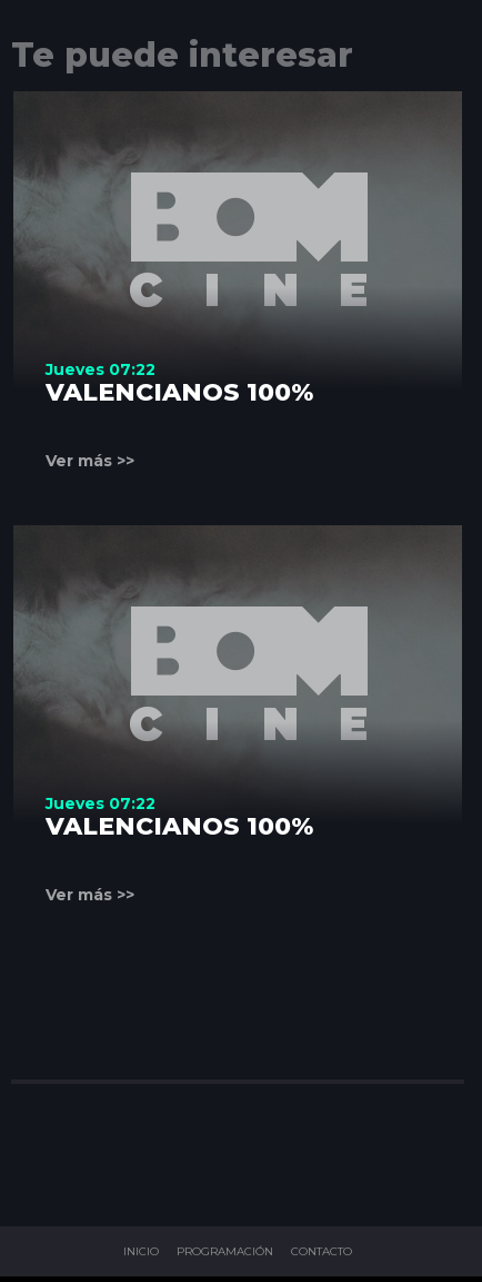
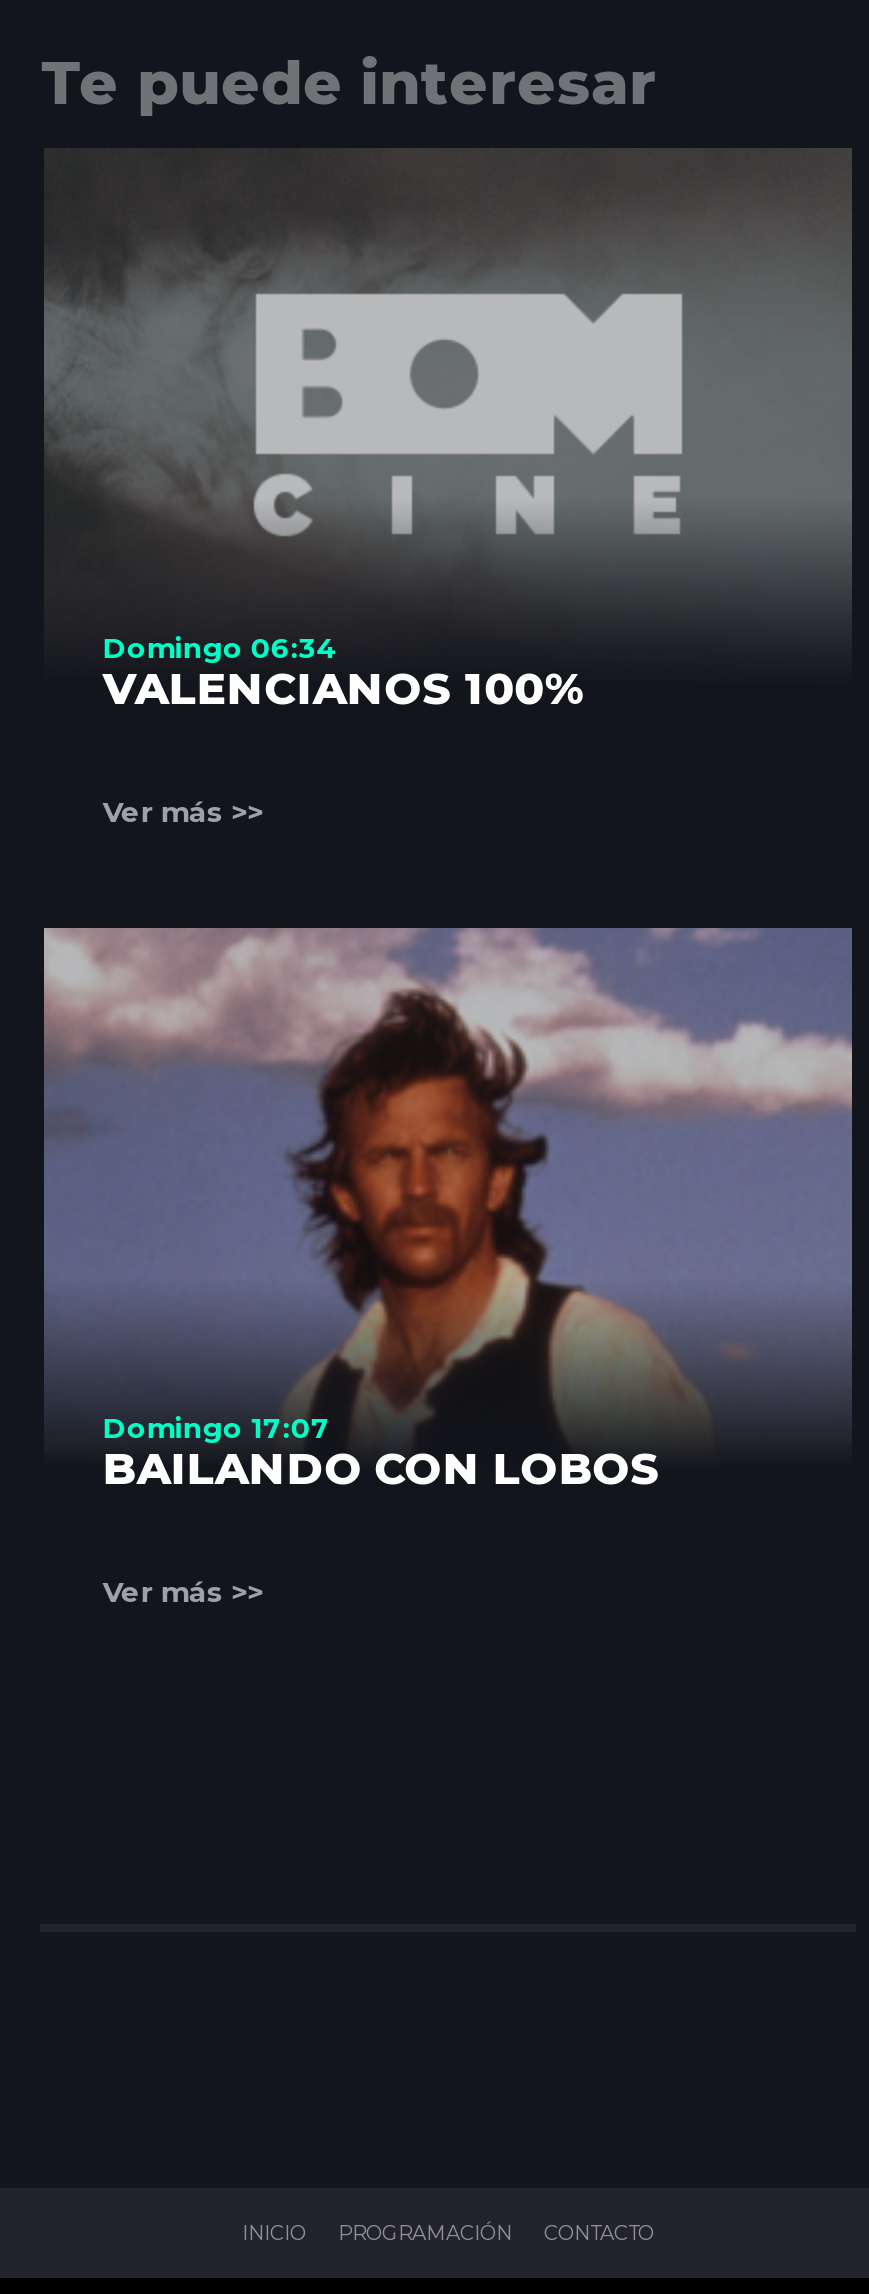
[46,359,156,379] Jueves 07:22 -> [103,630,339,666] Domingo 06:34
[13,525,462,841] [image] | Jueves 07:22 | VALENCIANOS 100% -> [42,926,852,1496] [image] | Domingo 17:07 | BAILANDO CON LOBOS

